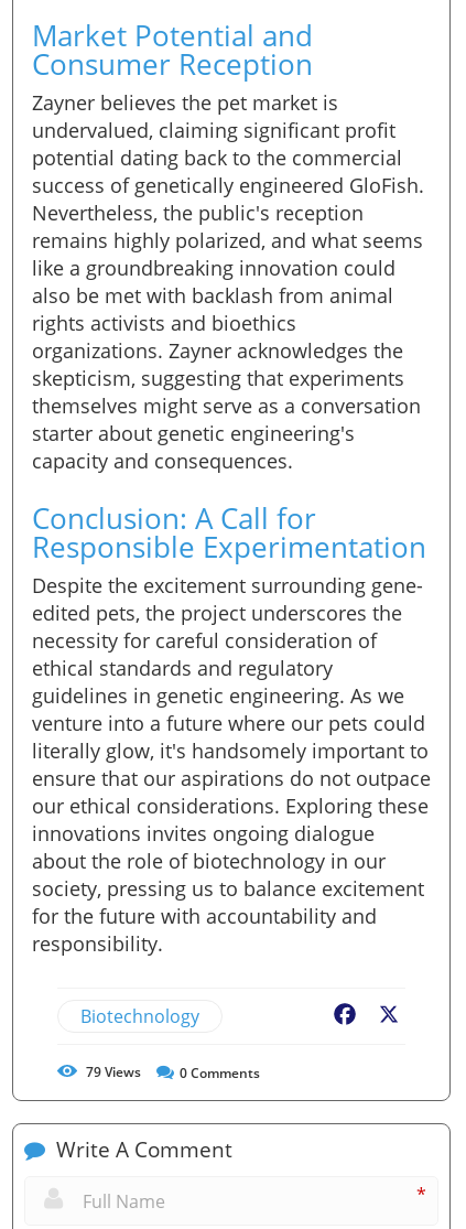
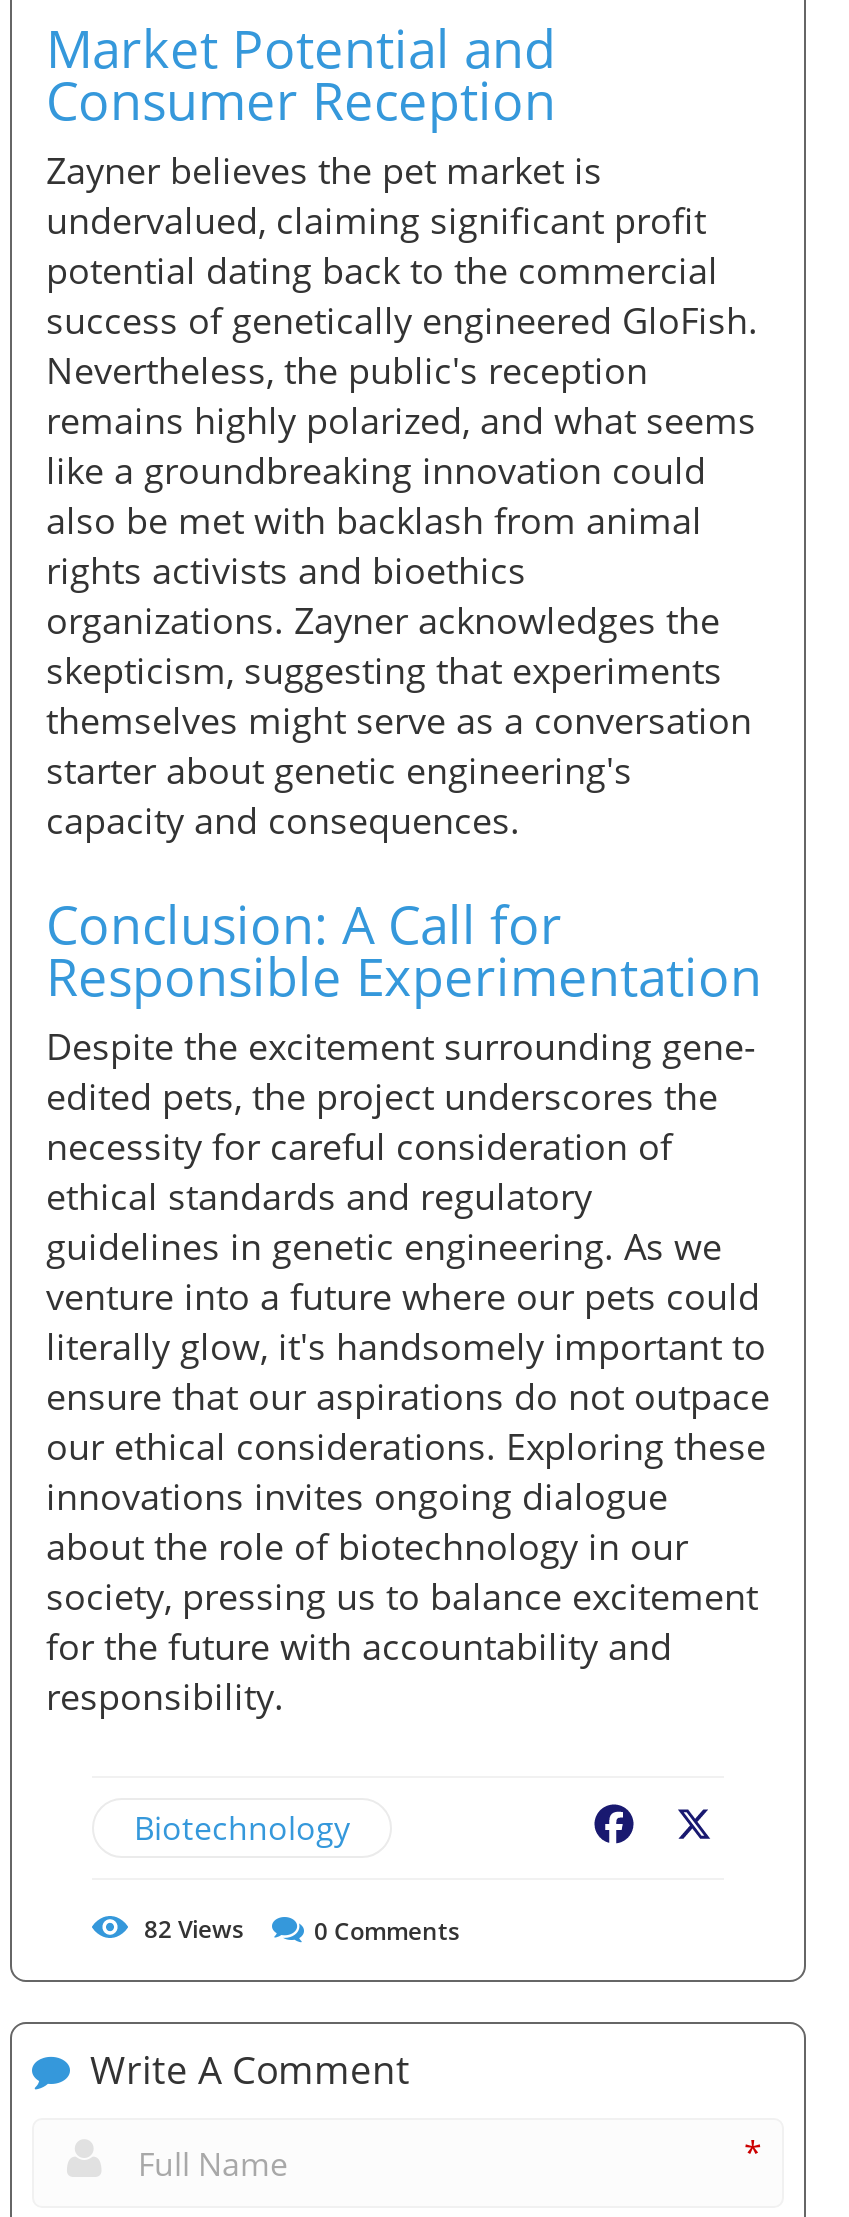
[86,1062,141,1081] 79 Views -> [144,1912,244,1946] 82 Views

